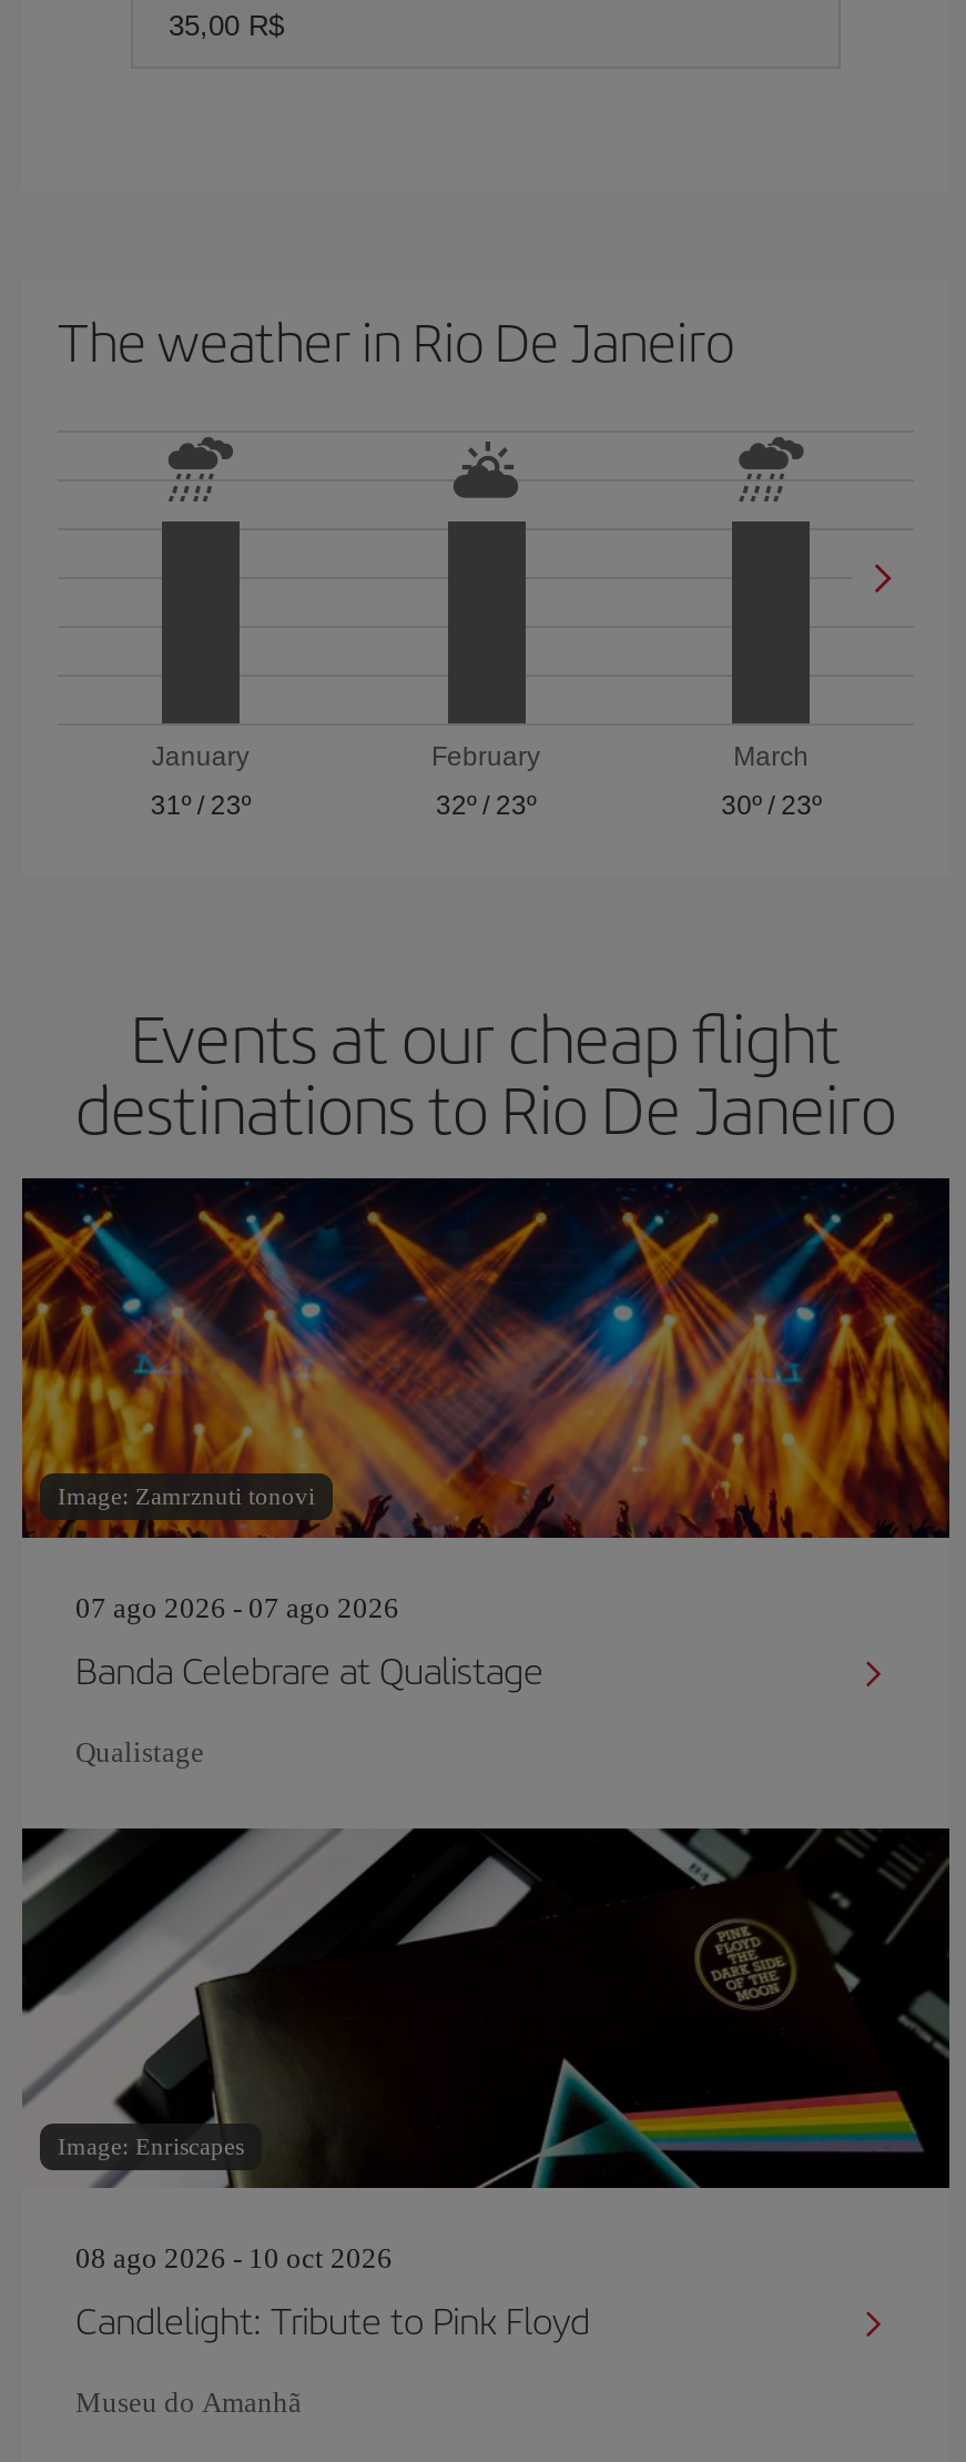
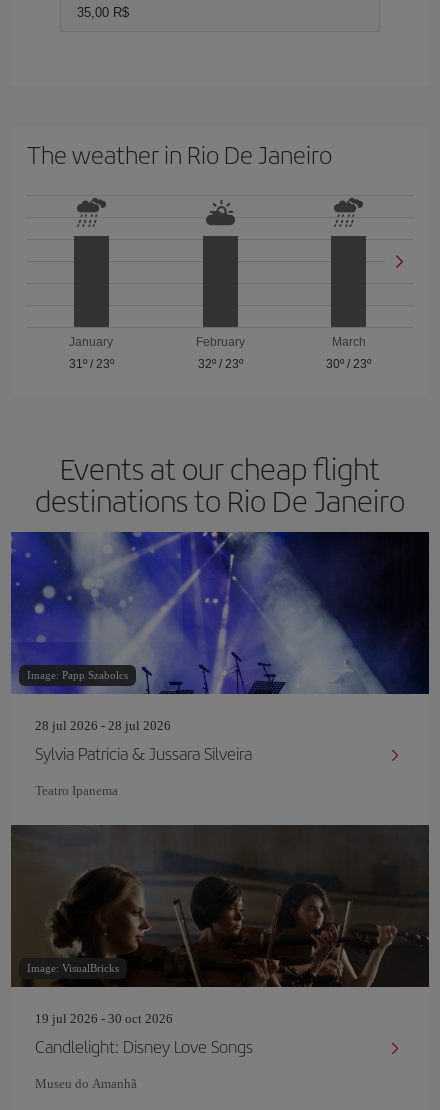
[20,1176,952,1540] [image] | Image: Zamrznuti tonovi -> [10,531,430,695] [image] | Image: Papp Szabolcs
[75,1591,543,1695] 07 ago 2026 - 07 ago 2026 | Banda Celebrare at Qualistage -> [35,718,252,765] 28 jul 2026 - 28 jul 2026 | Sylvia Patricia & Jussara Silveira
[75,1735,204,1769] Qualistage -> [35,783,118,798] Teatro Ipanema
[22,1828,949,2190] [image] | Image: Enriscapes -> [10,824,430,988] [image] | Image: VisualBricks
[75,2241,590,2346] 08 ago 2026 - 10 oct 2026 | Candlelight: Tribute to Pink Floyd -> [35,1011,253,1058] 19 jul 2026 - 30 oct 2026 | Candlelight: Disney Love Songs

